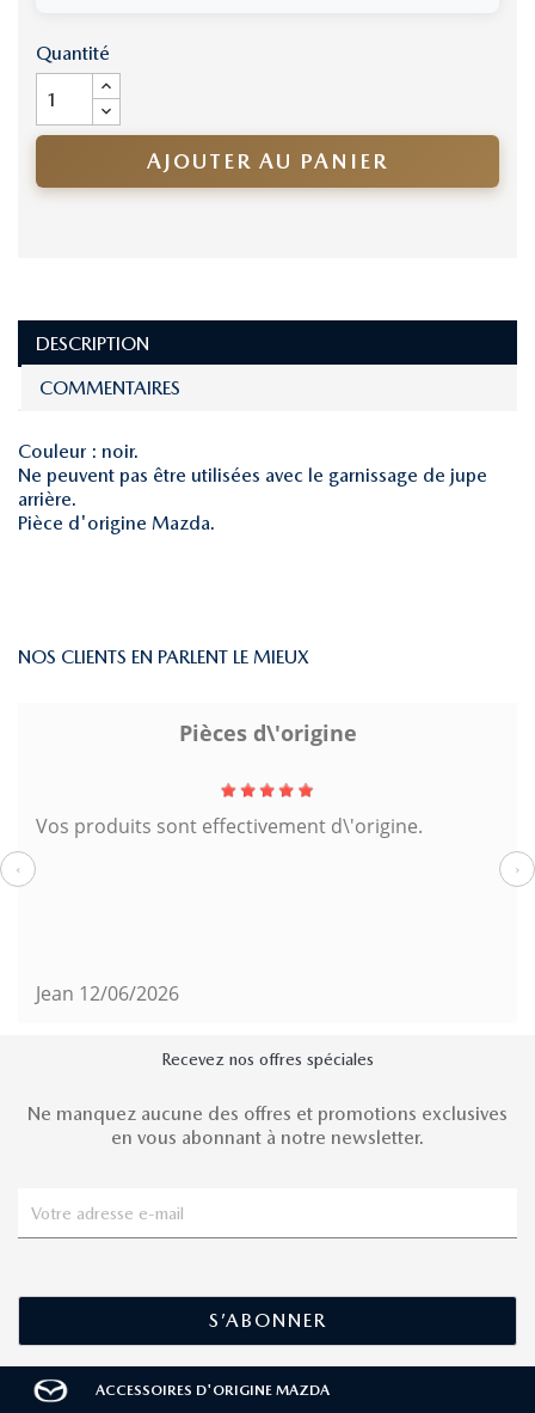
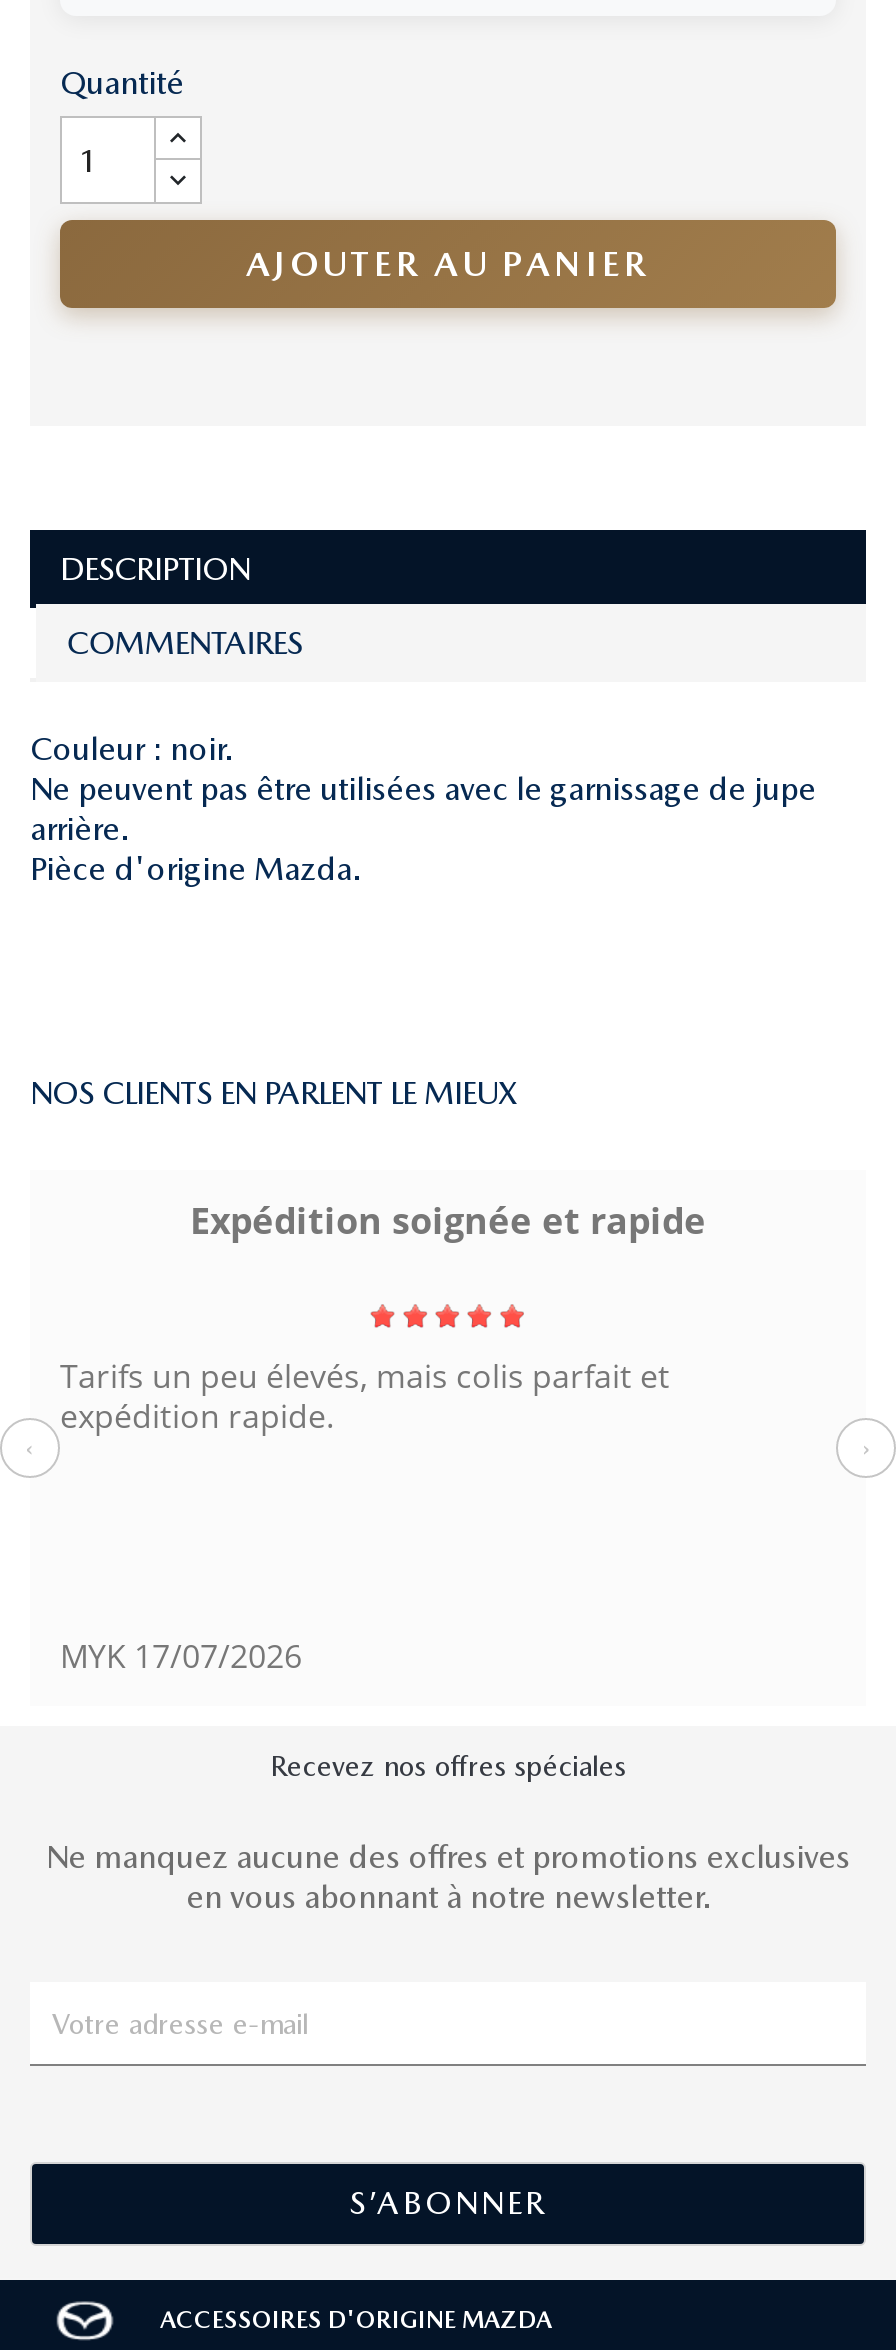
[179,718,356,747] Pièces d\'origine -> [190,1196,706,1244] Expédition soignée et rapide
[36,813,423,840] Vos produits sont effectivement d\'origine. -> [60,1355,670,1439] Tarifs un peu élevés, mais colis parfait et | expédition rapide.
[36,981,179,1007] Jean 12/06/2026 -> [60,1635,302,1679] MYK 17/07/2026

